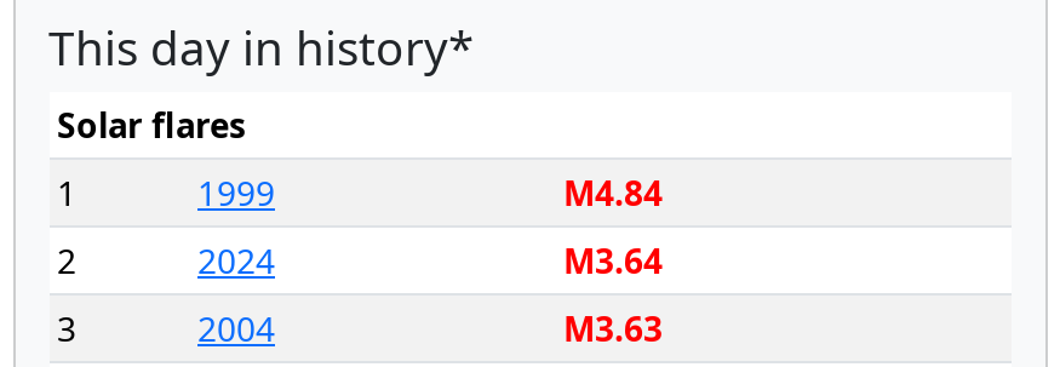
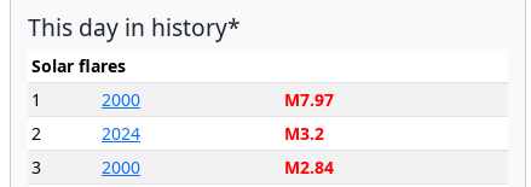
[197,169,663,215] 1999 | M4.84 -> [102,88,334,111] 2000 | M7.97
[563,237,663,283] M3.64 -> [284,122,324,145] M3.2
[197,305,663,351] 2004 | M3.63 -> [102,156,334,178] 2000 | M2.84

